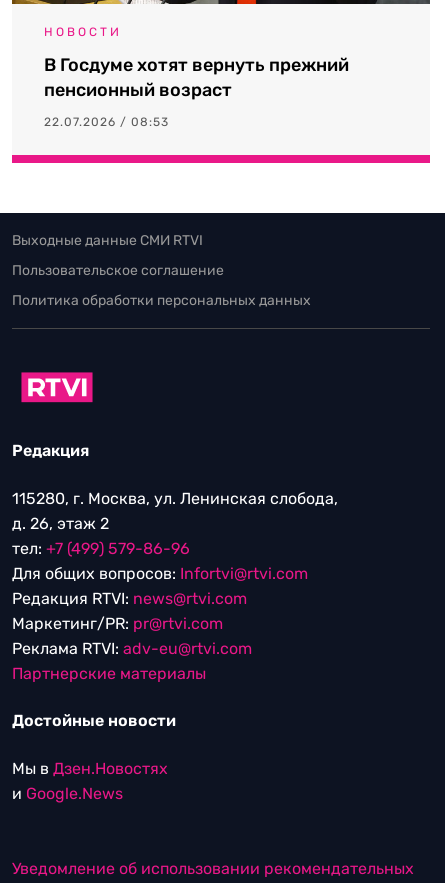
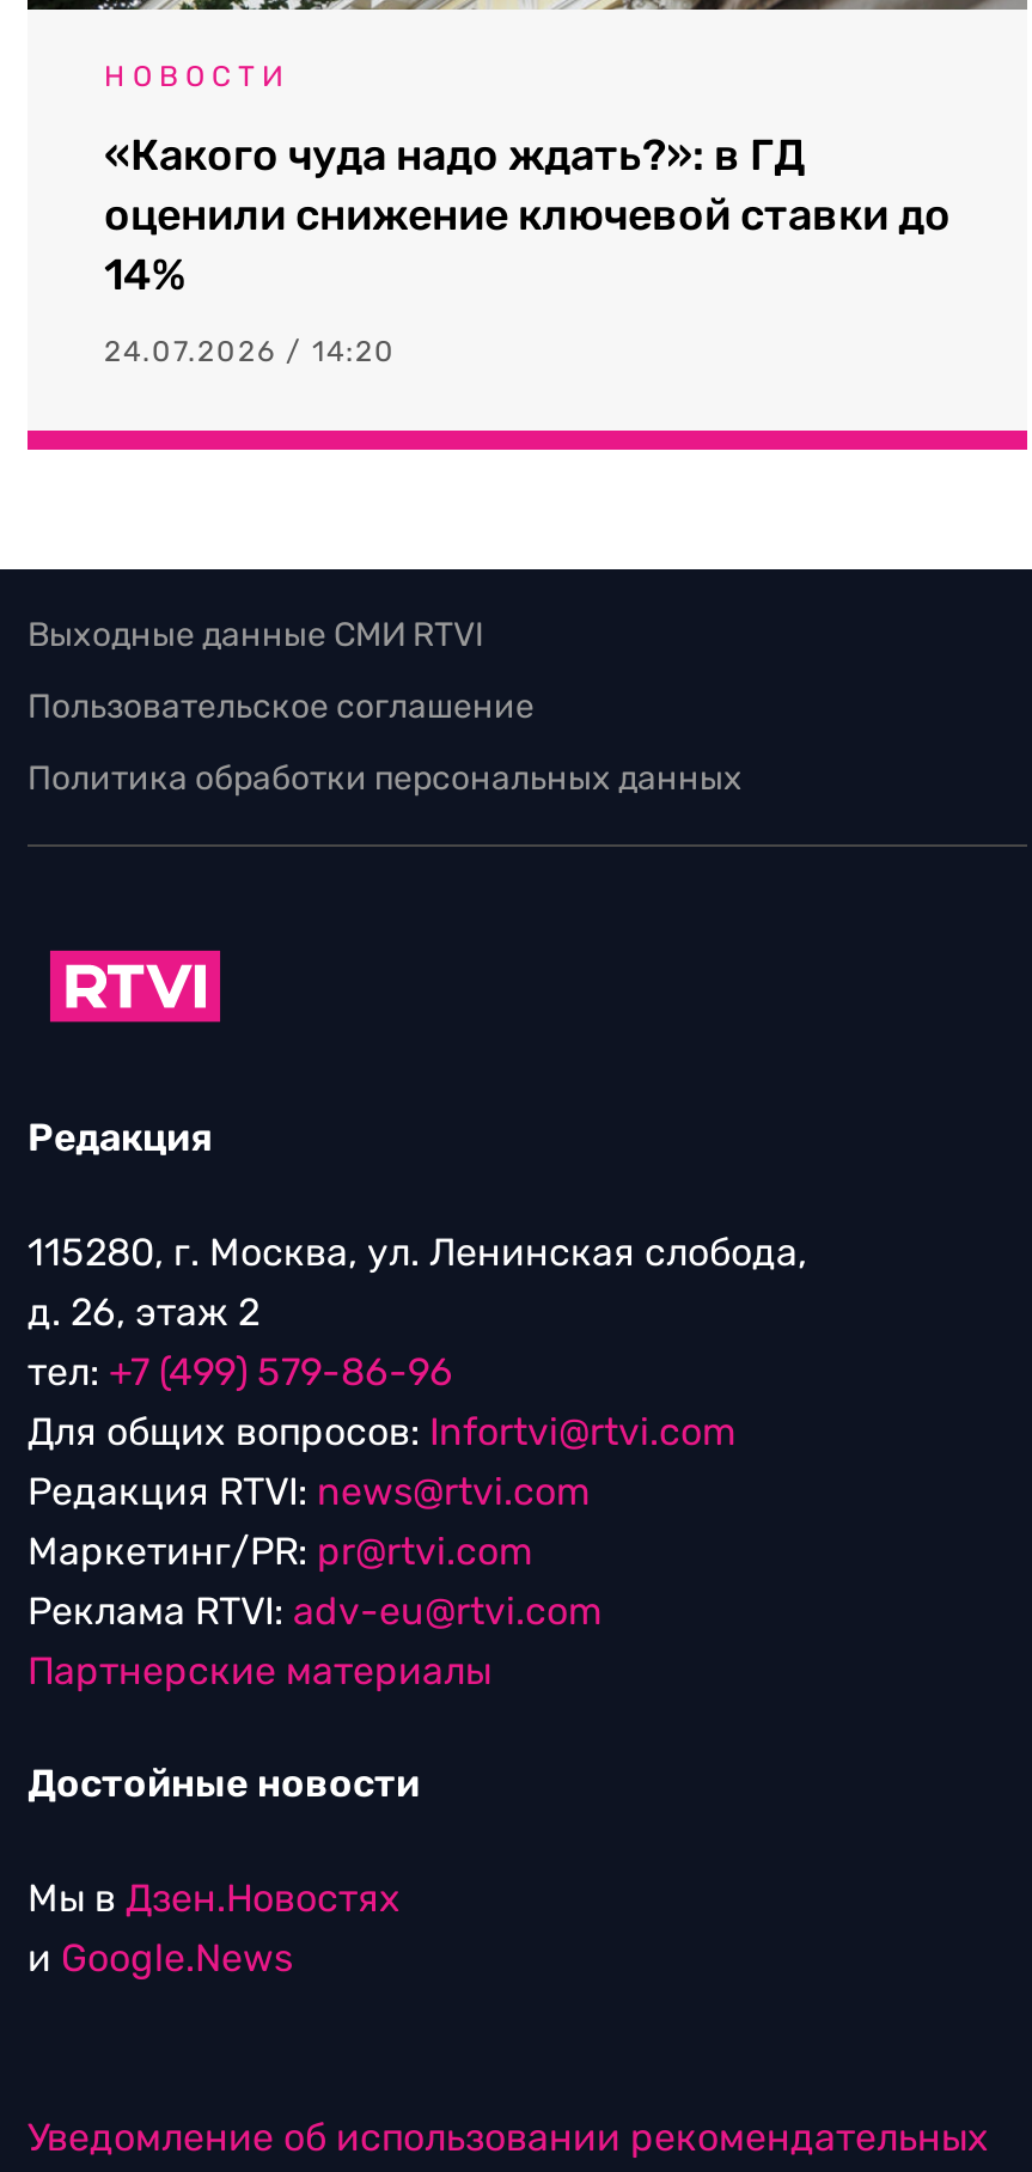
[44,54,349,101] В Госдуме хотят вернуть прежний | пенсионный возраст -> [104,128,951,301] «Какого чуда надо ждать?»: в ГД | оценили снижение ключевой ставки до | 14%
[44,115,169,129] 22.07.2026 / 08:53 -> [104,334,396,368] 24.07.2026 / 14:20

